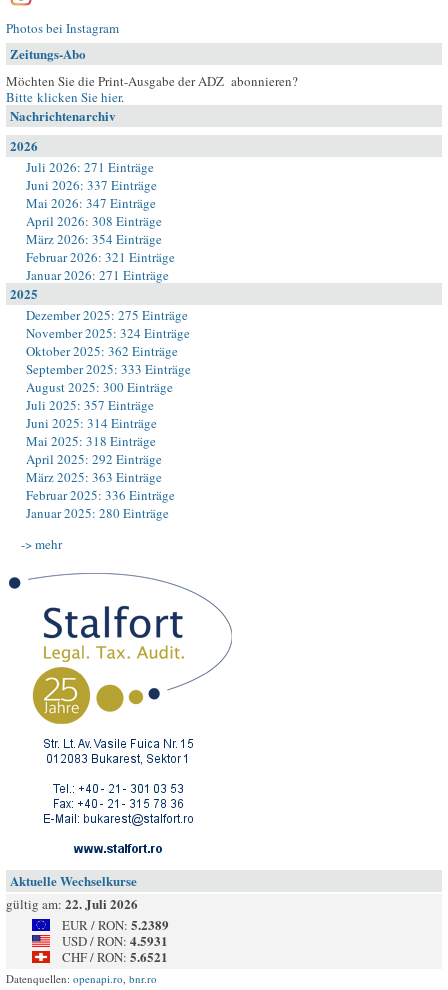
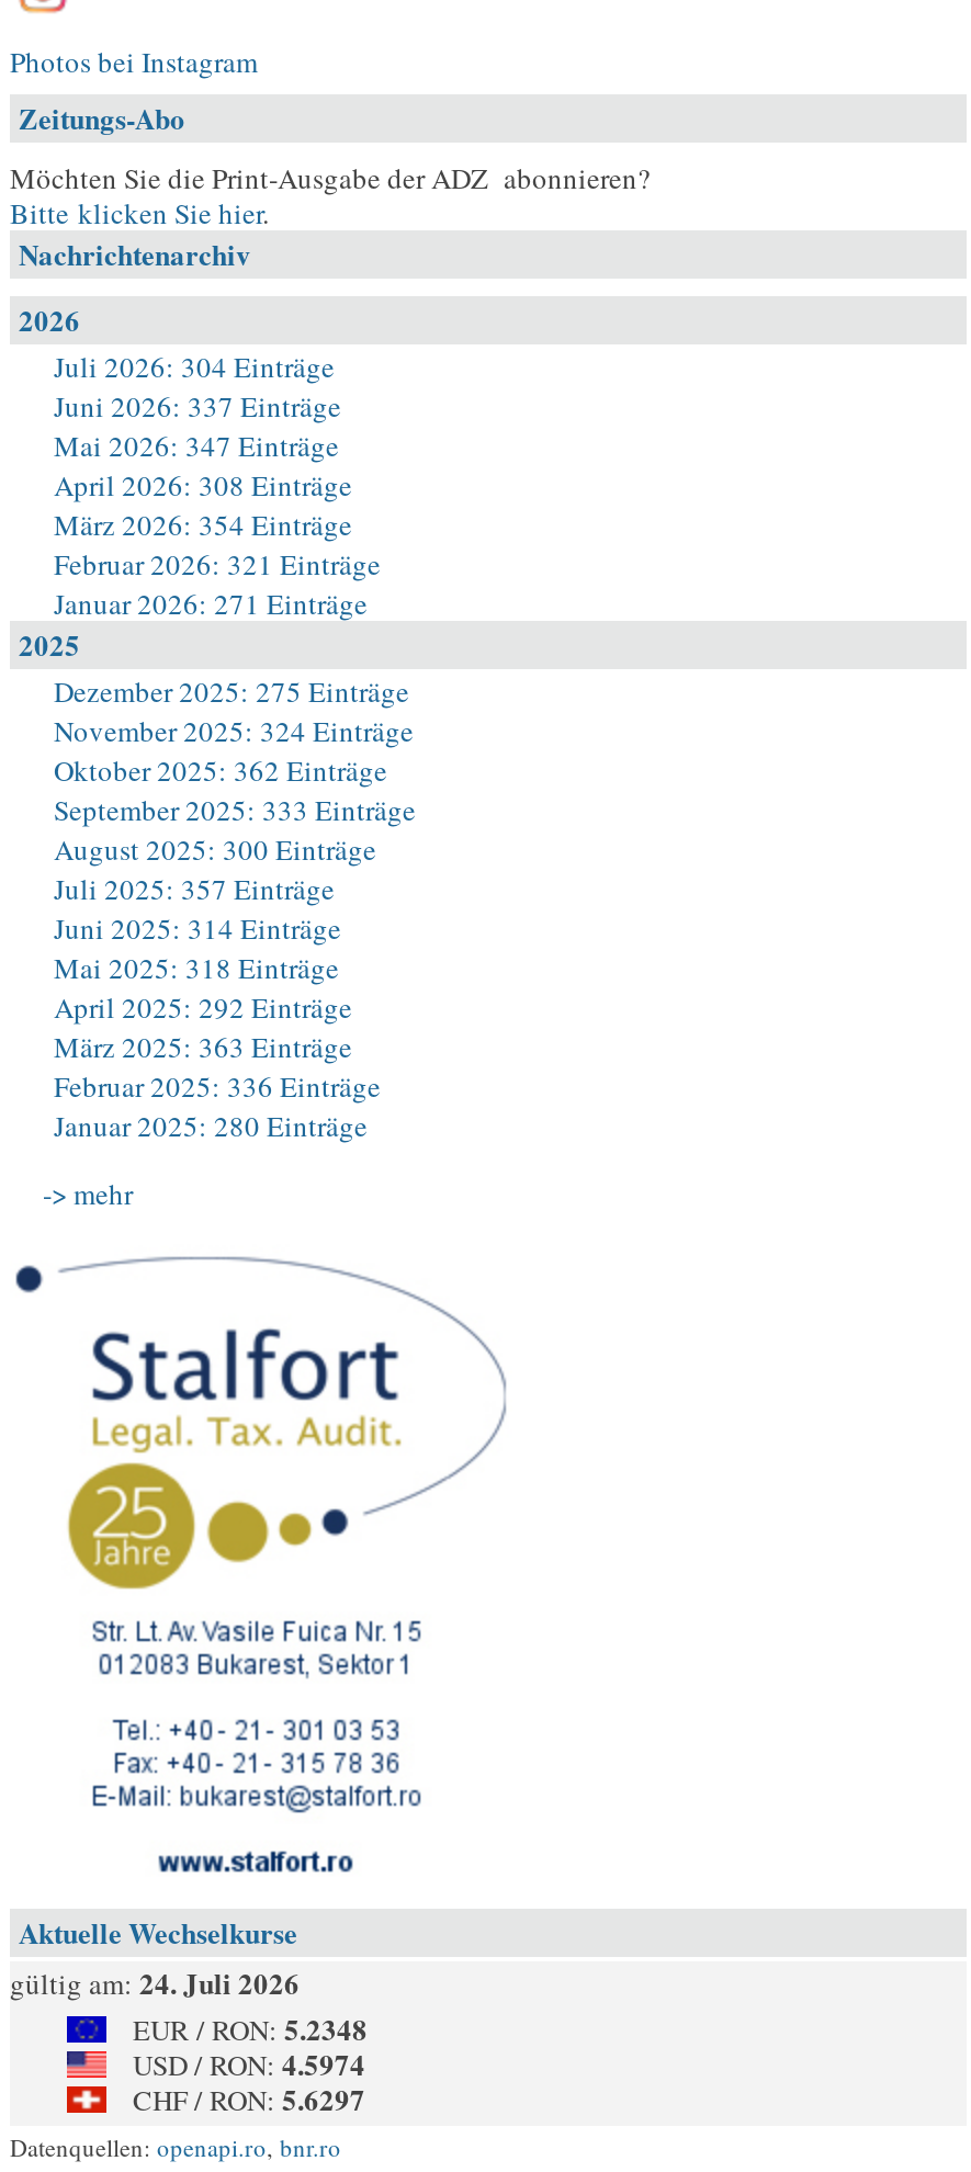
[26,158,154,176] Juli 2026: 271 Einträge -> [54,347,335,386] Juli 2026: 304 Einträge
[6,894,138,913] gültig am: 22. Juli 2026 -> [10,1961,300,2003] gültig am: 24. Juli 2026
[62,915,169,934] EUR / RON: 5.2389 -> [133,2007,368,2049] EUR / RON: 5.2348
[62,931,168,950] USD / RON: 4.5931 -> [133,2043,365,2084] USD / RON: 4.5974
[62,947,168,966] CHF / RON: 5.6521 -> [133,2078,365,2119] CHF / RON: 5.6297

